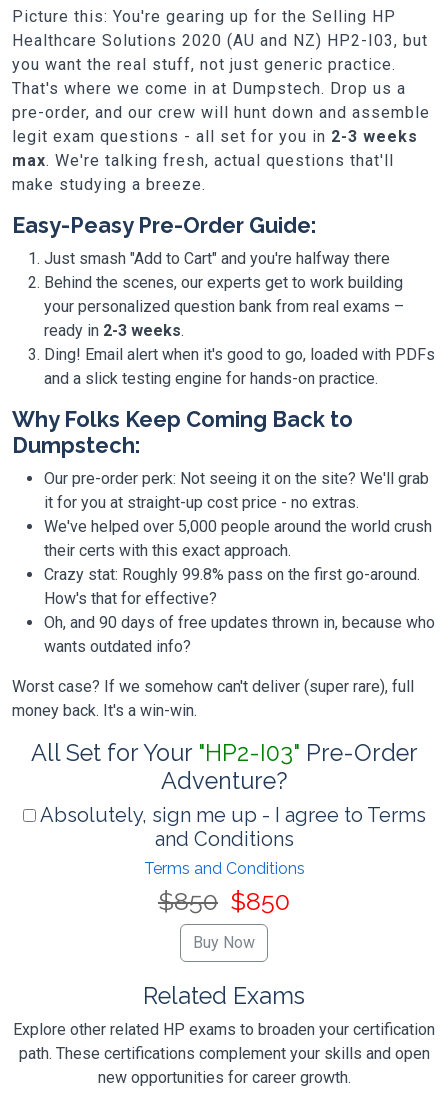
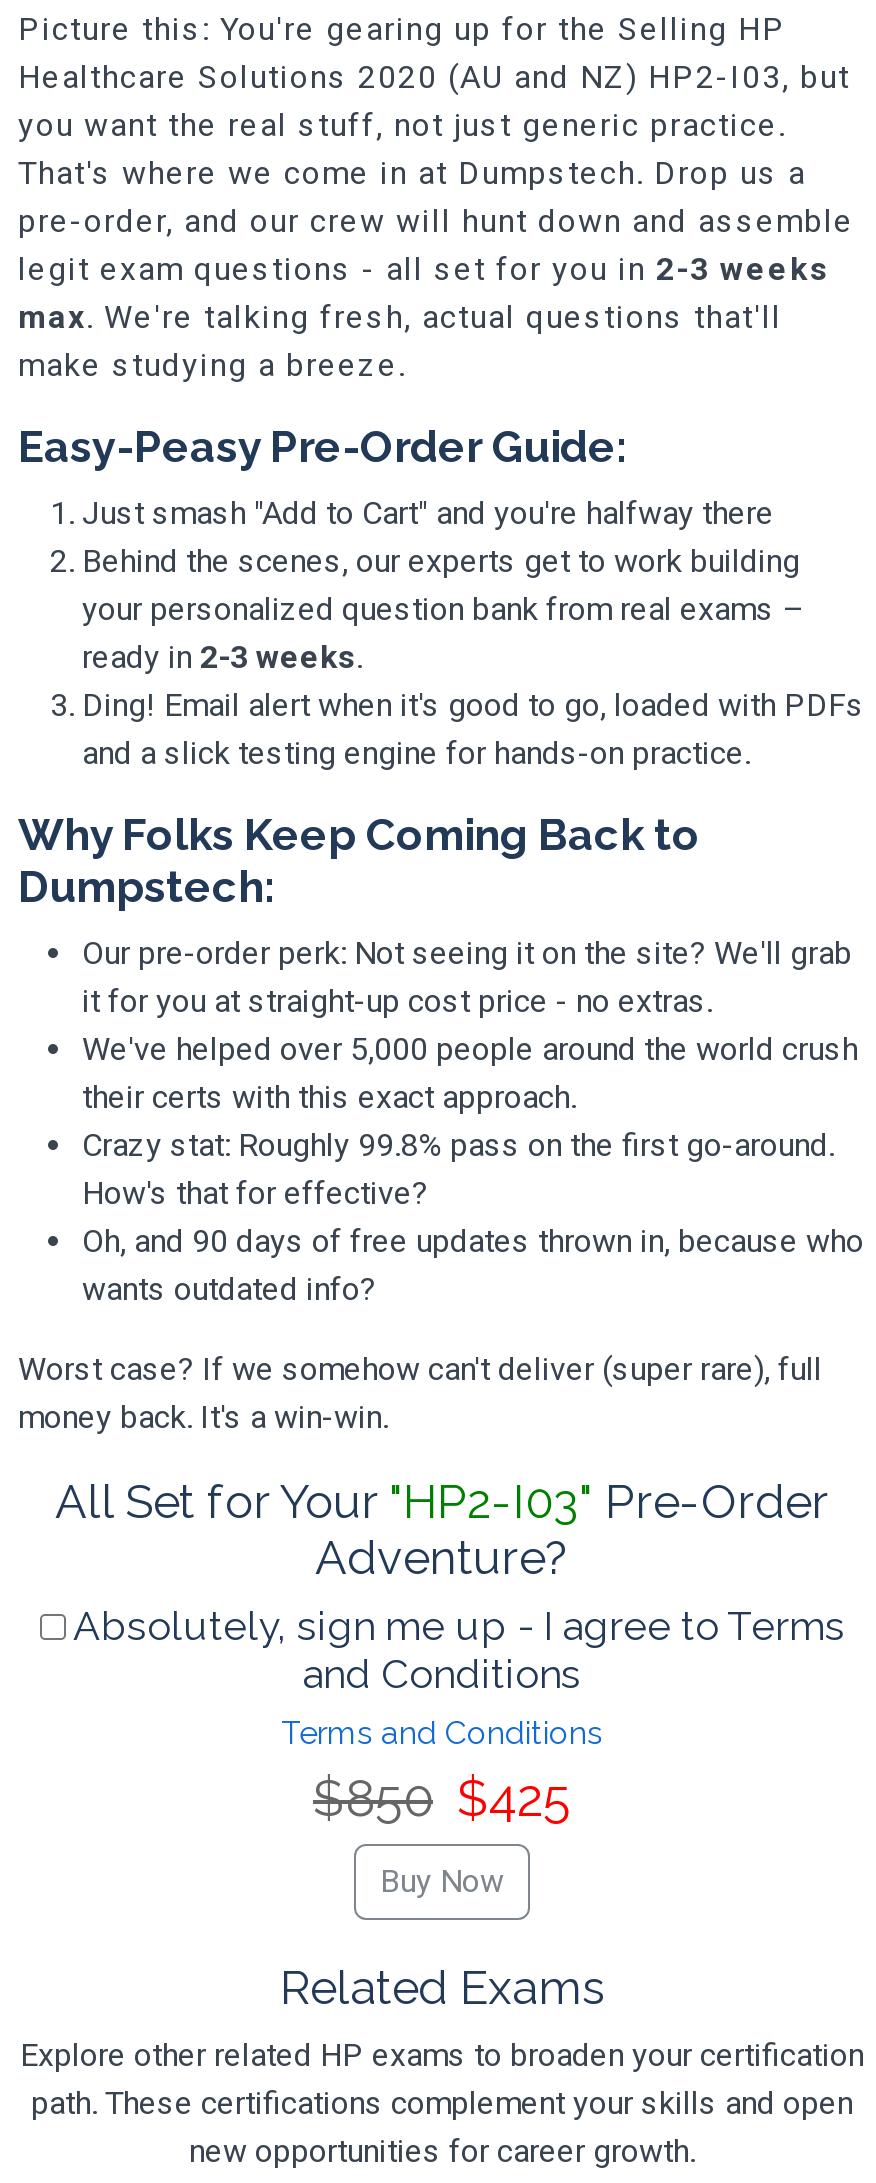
[158,886,290,916] $850 $850 -> [313,1768,571,1828] $850 $425

